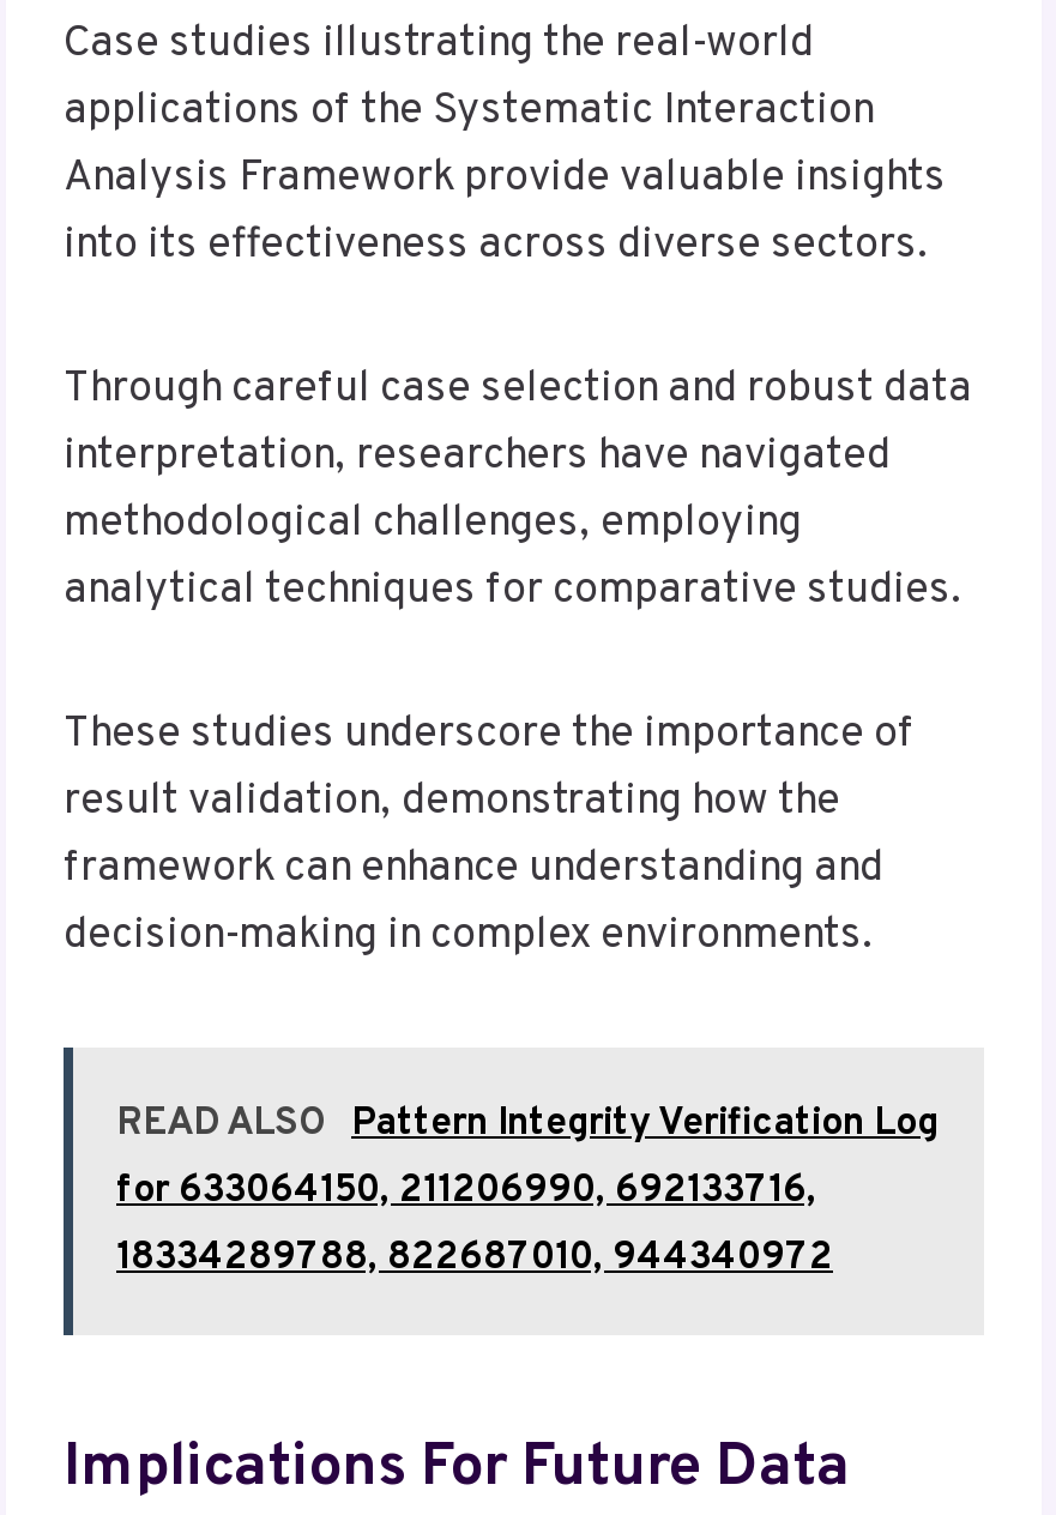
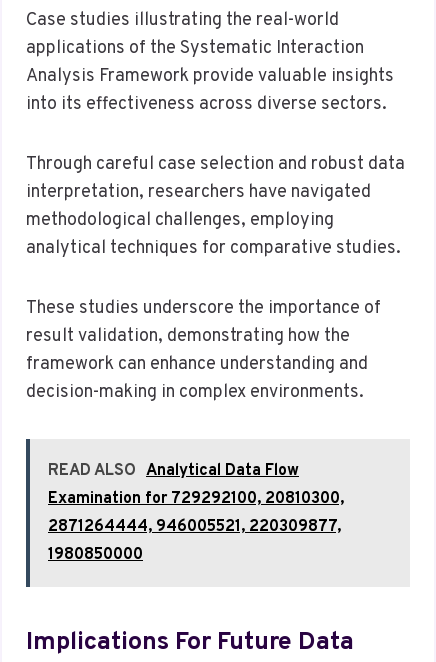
[116,1101,939,1283] READ ALSO Pattern Integrity Verification Log | for 633064150, 211206990, 692133716, | 18334289788, 822687010, 944340972 -> [48,461,344,565] READ ALSO Analytical Data Flow | Examination for 729292100, 20810300, | 2871264444, 946005521, 220309877, | 1980850000

